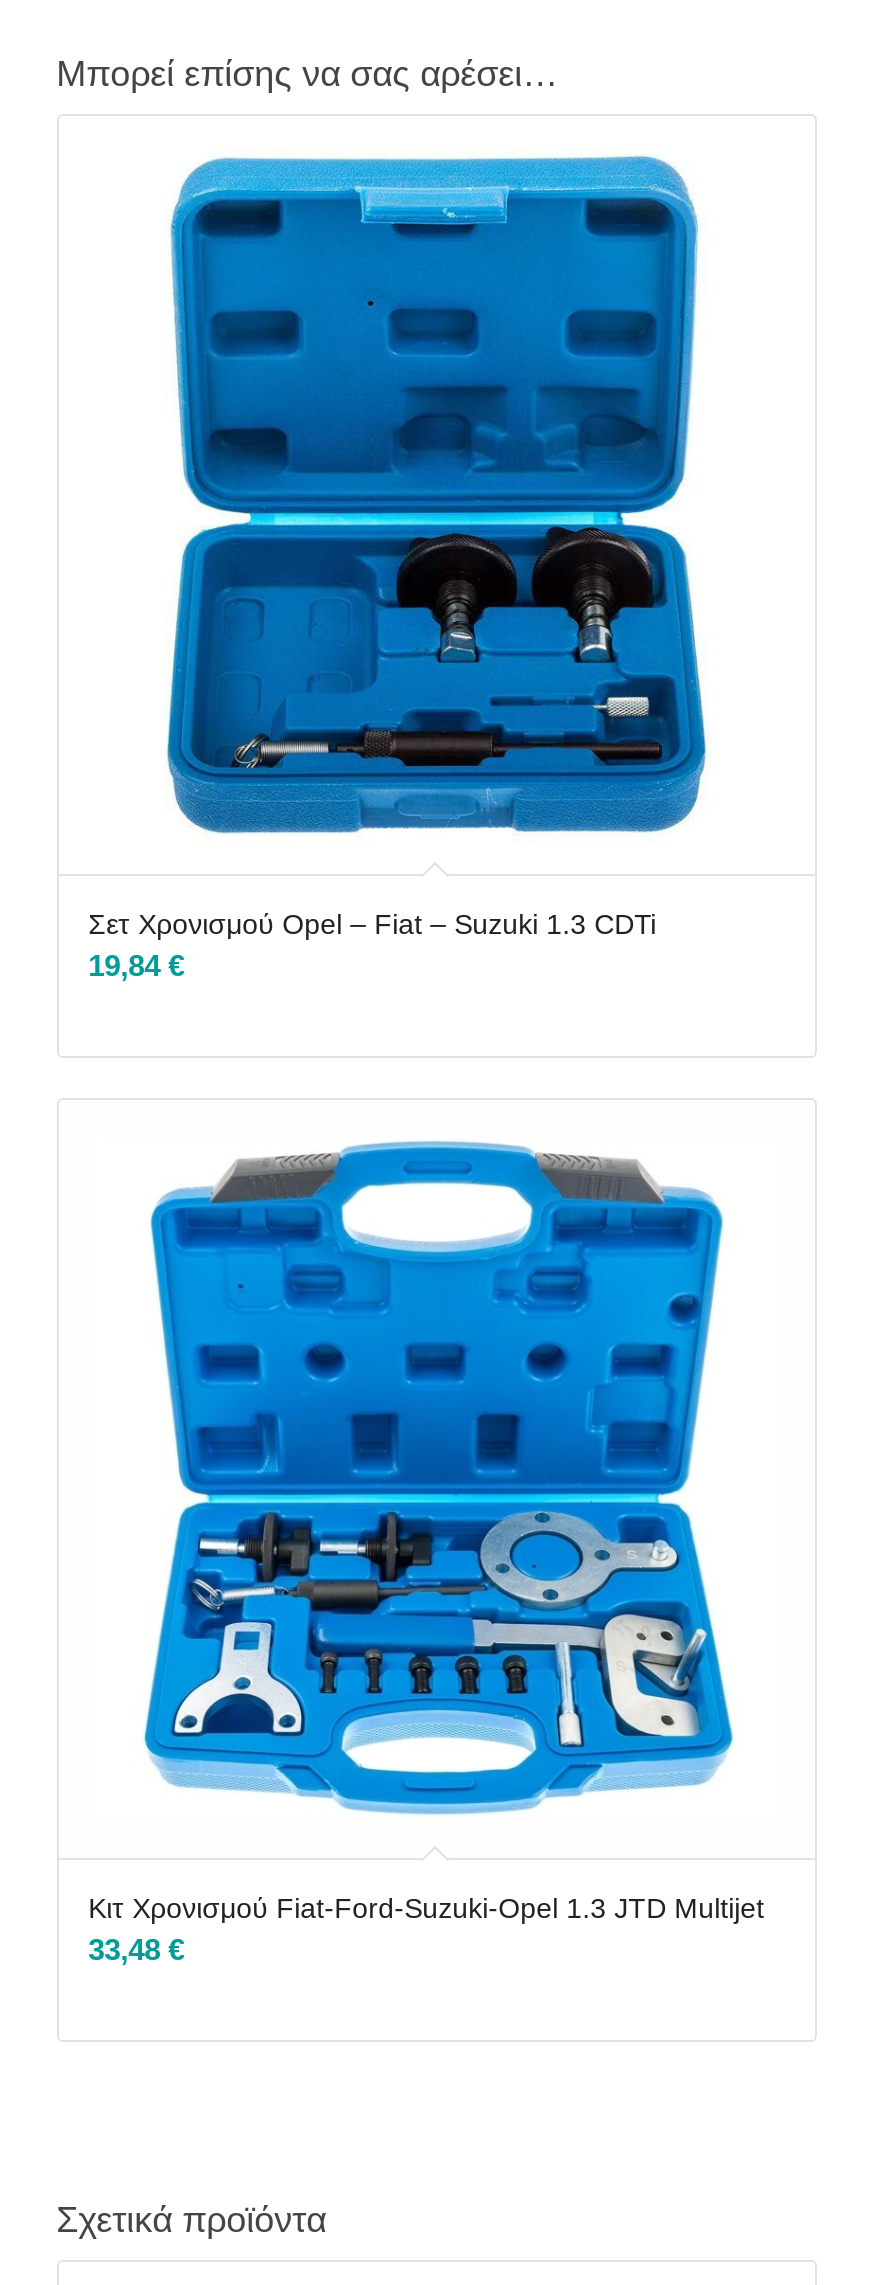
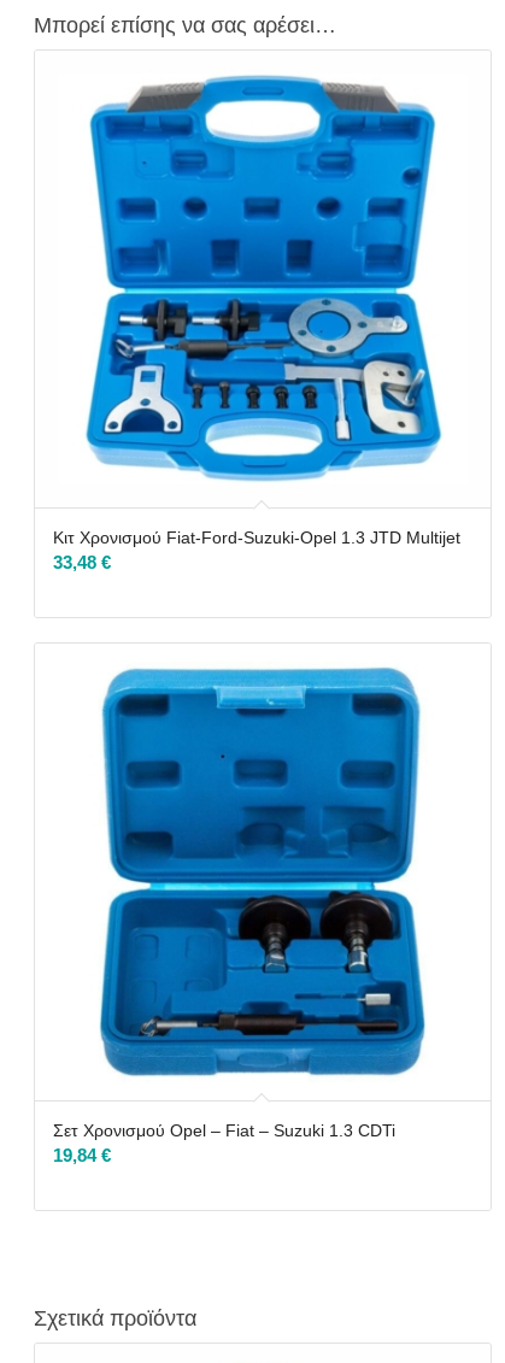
moved [88,154,707,981] -> [53,666,427,1165]: [image] | Σετ Χρονισμού Opel – Fiat – Suzuki 1.3 CDTi | 19,84 €
moved [88,1136,764,1965] -> [53,72,460,572]: [image] | Κιτ Χρονισμού Fiat-Ford-Suzuki-Opel 1.3 JTD Multijet | 33,48 €

